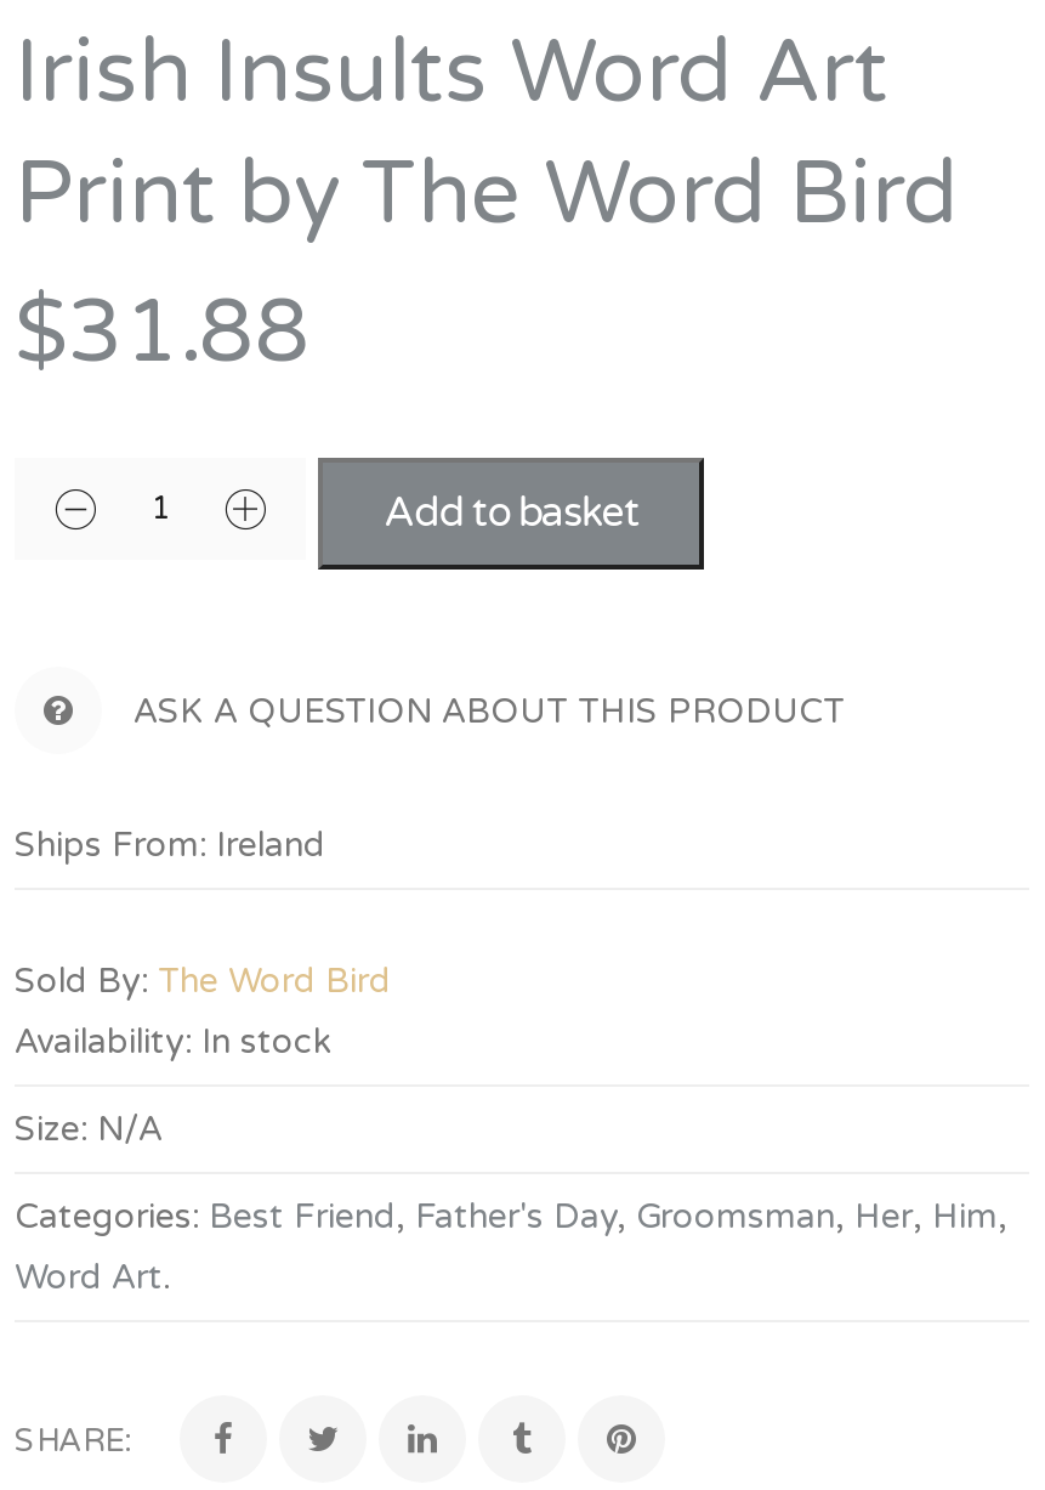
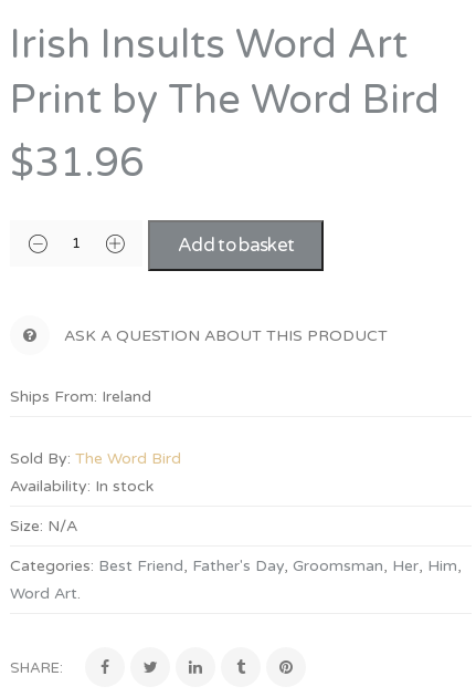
[15,281,311,385] $31.88 -> [10,140,145,187] $31.96

